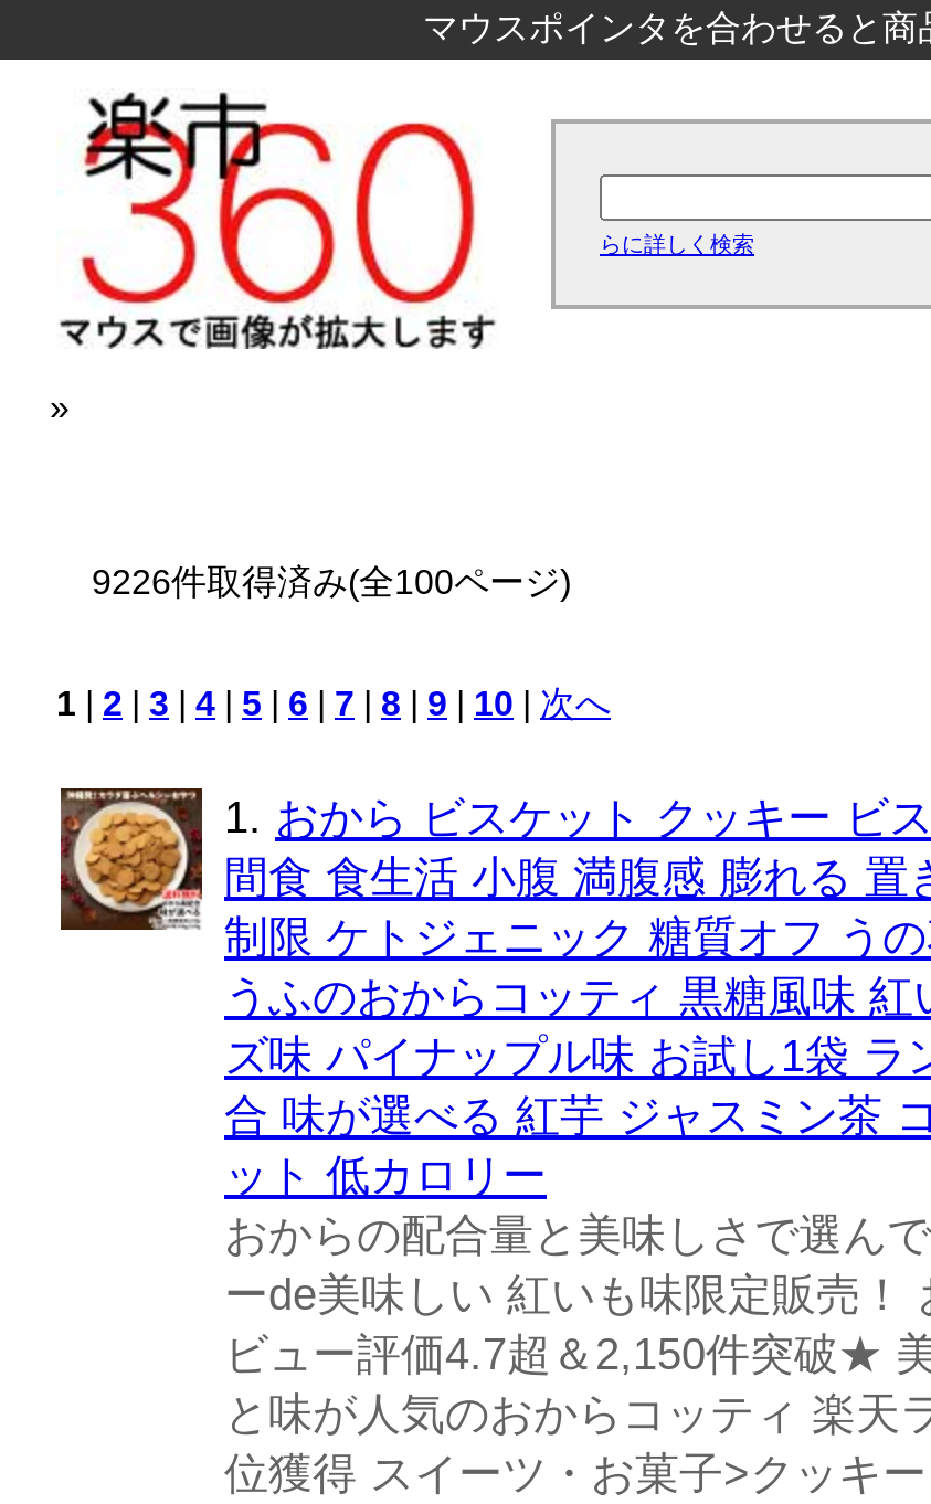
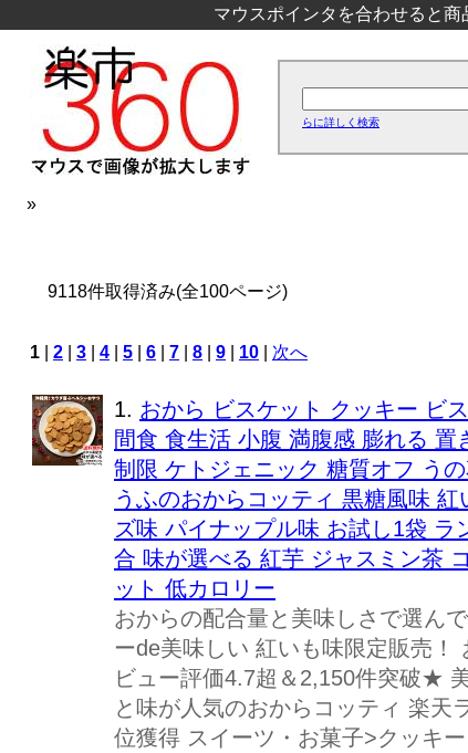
[56,563,571,601] 9226件取得済み(全100ページ) -> [30,282,288,301] 9118件取得済み(全100ページ)

